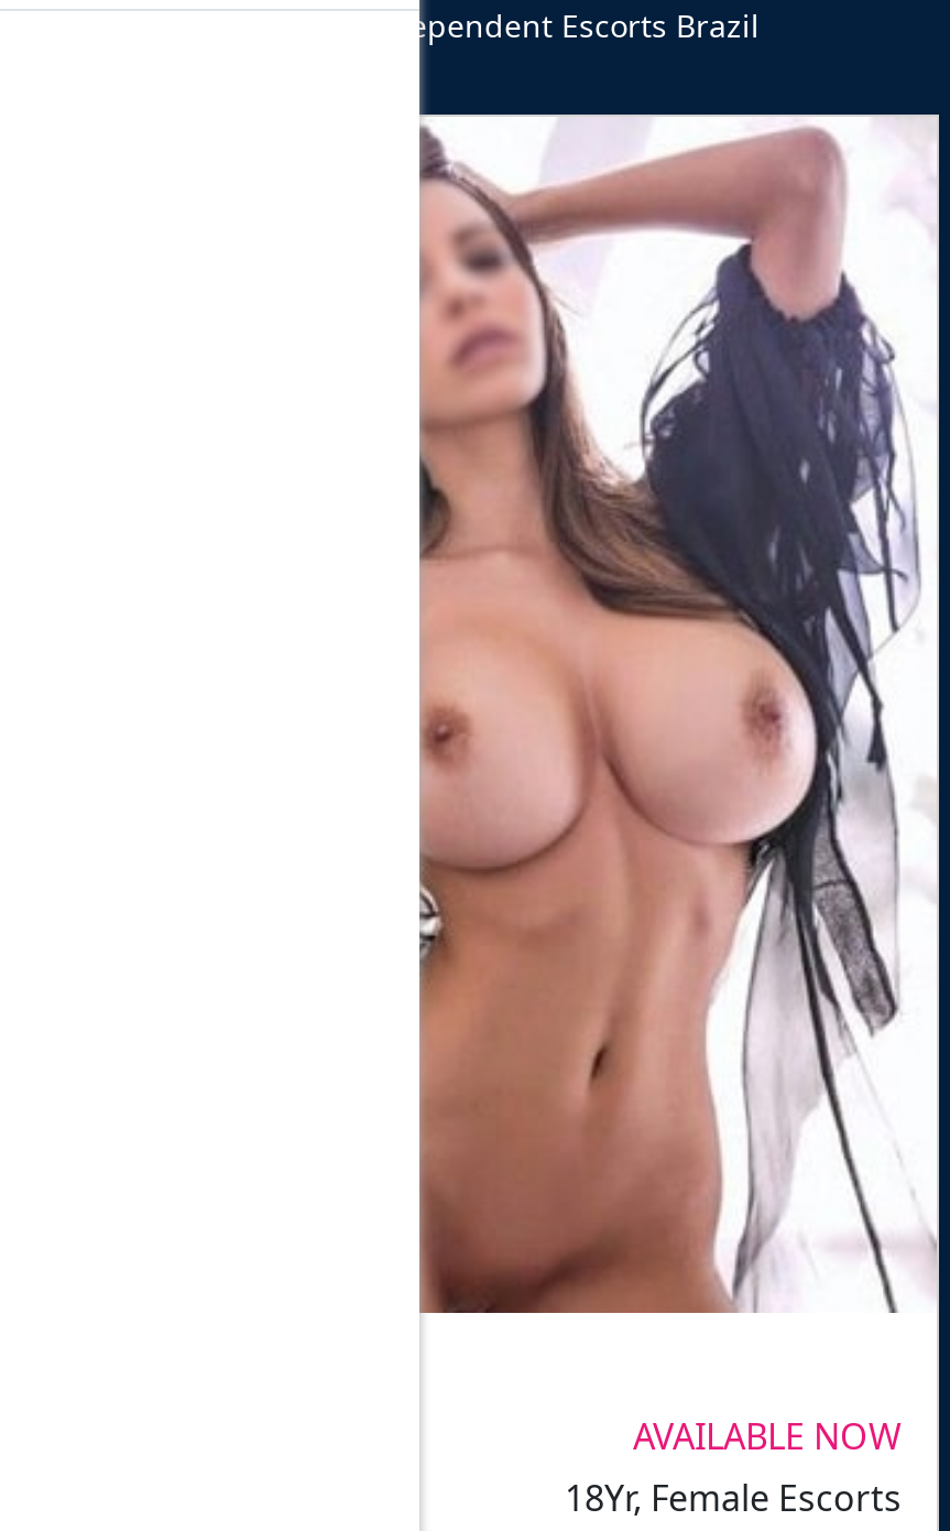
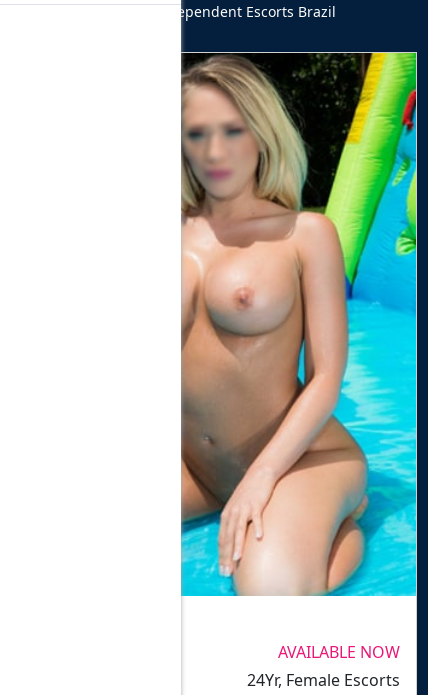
[419,115,939,1315] [image] -> [181,52,417,597] [image]
[565,1473,902,1521] 18Yr, Female Escorts -> [247,669,400,691] 24Yr, Female Escorts

